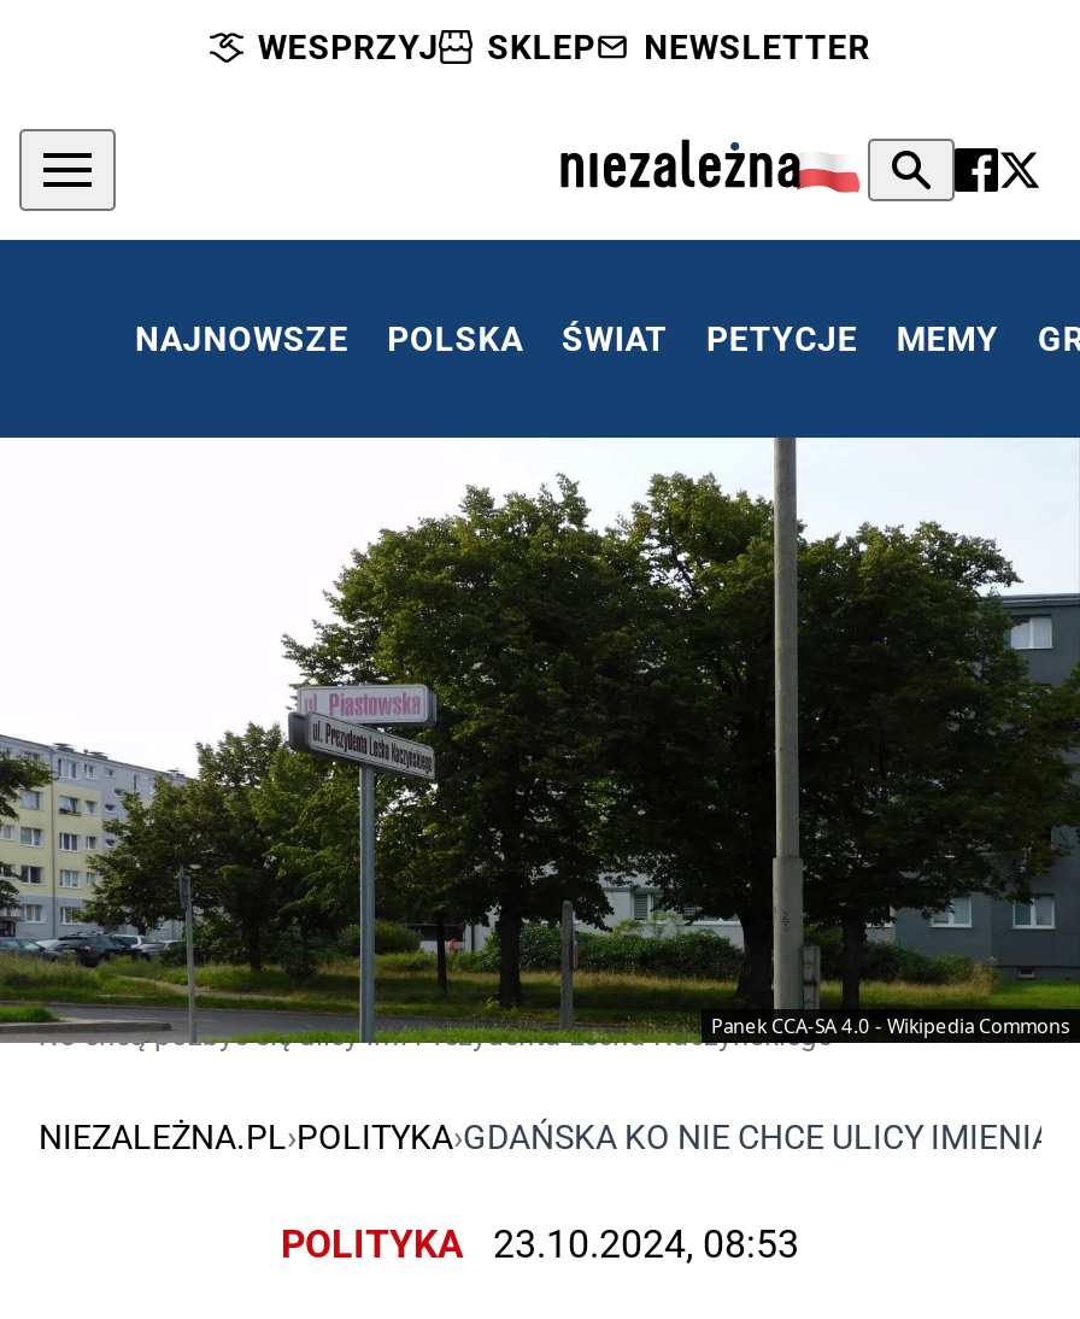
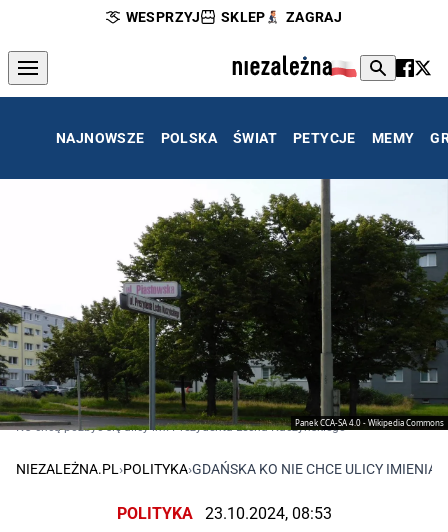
[644,28,871,66] NEWSLETTER -> [286,9,342,25] ZAGRAJ

